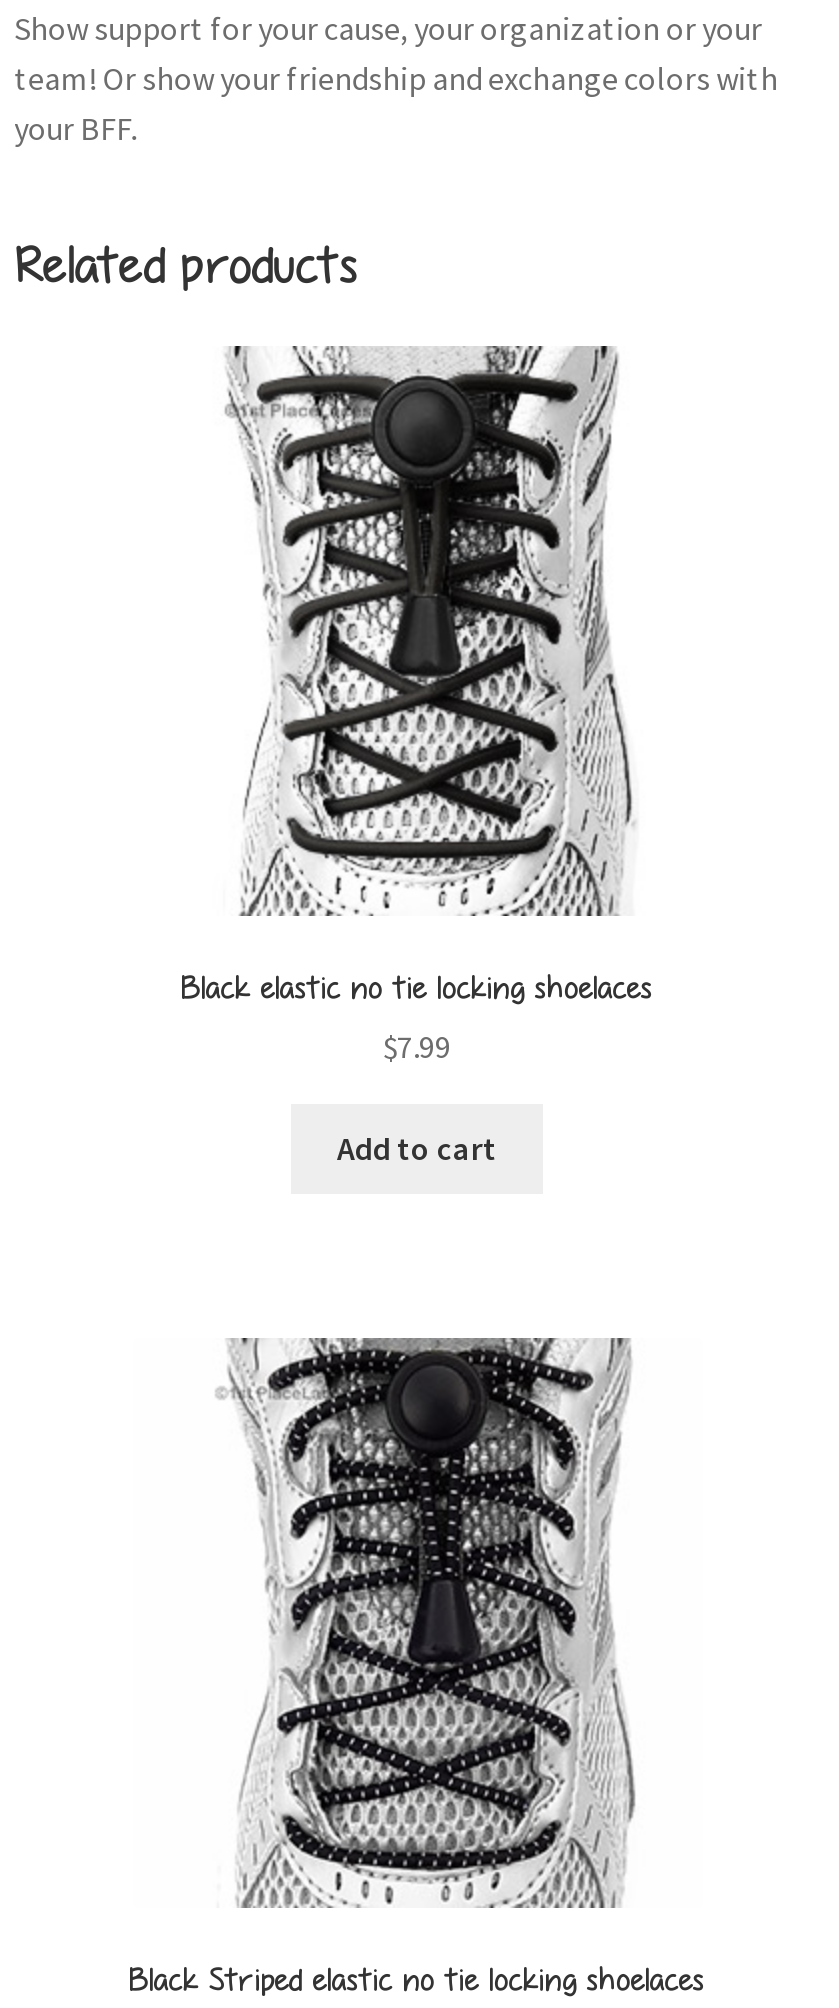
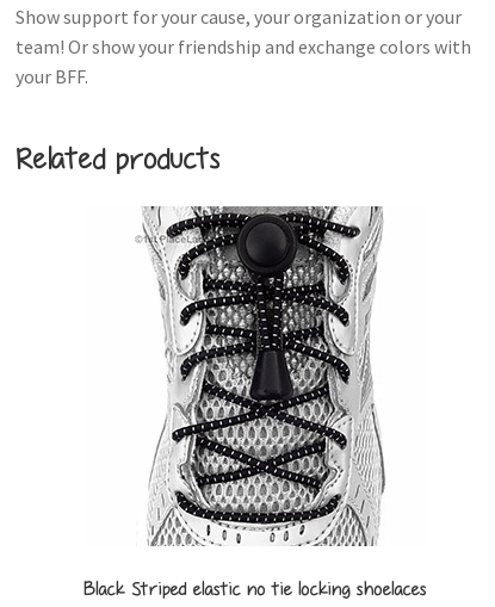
[181,344,653,1168] [image] | Black elastic no tie locking shoelaces | $7.99 | Add to cart -> none

